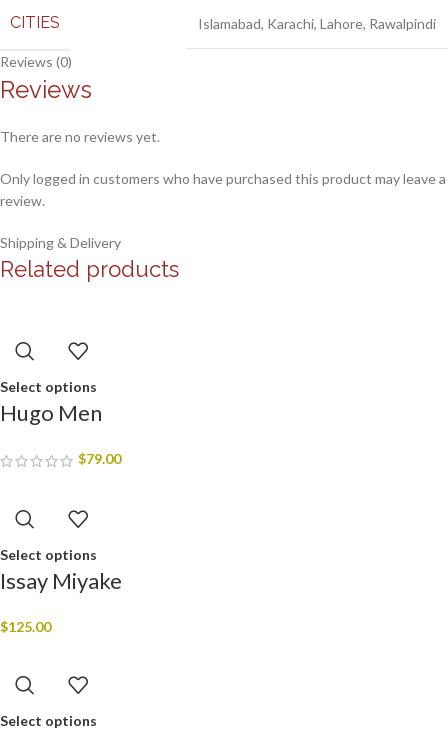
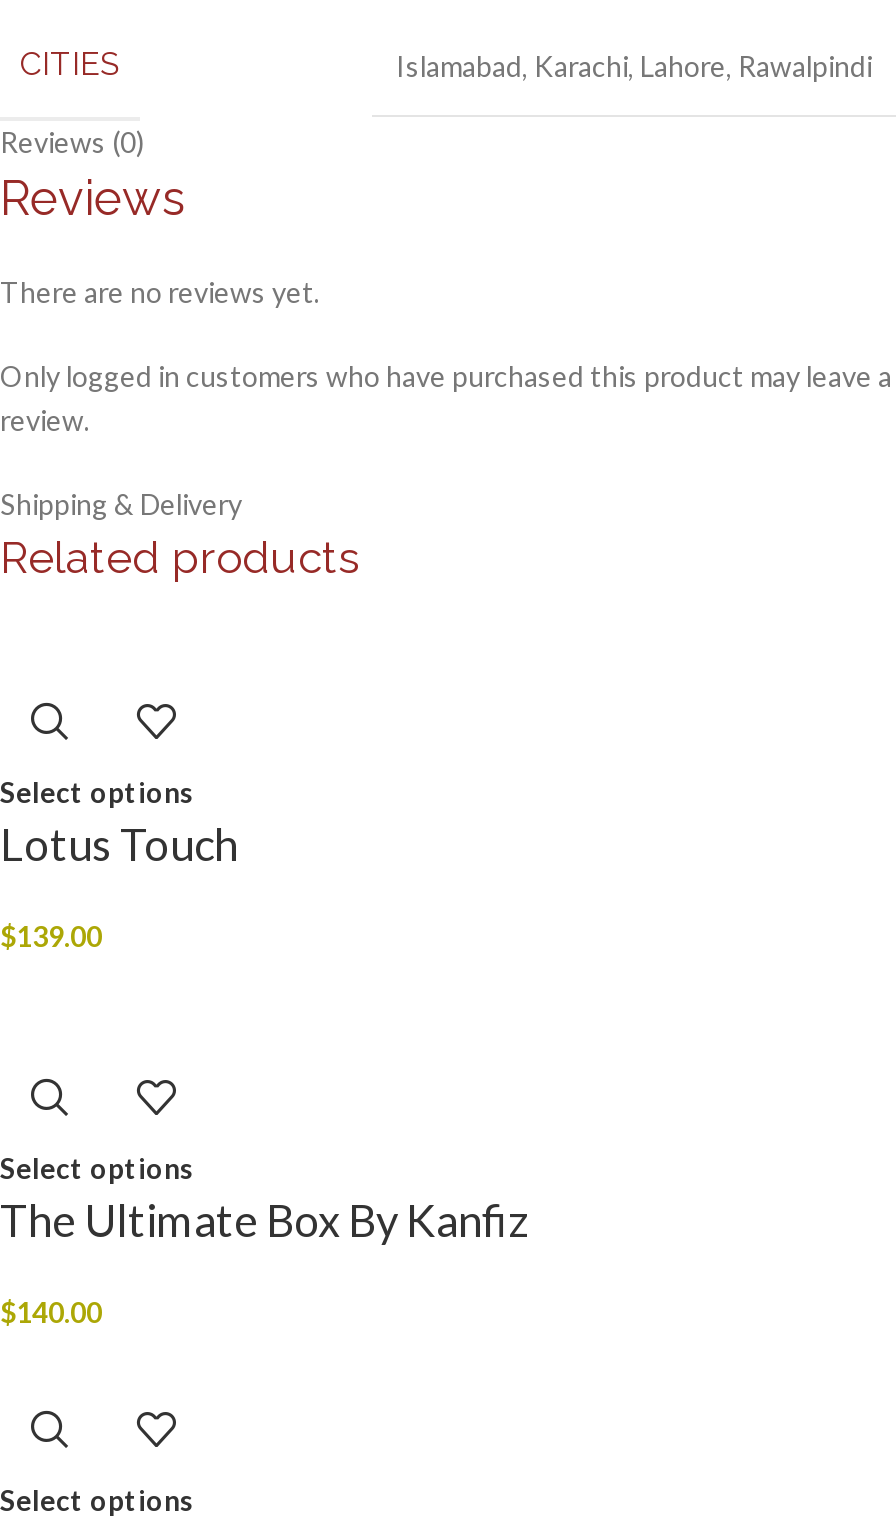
[0,399,102,426] Hugo Men -> [0,818,238,872] Lotus Touch
[78,450,121,467] $79.00 -> [0,920,102,954] $139.00
[0,567,122,594] Issay Miyake -> [0,1194,528,1248] The Ultimate Box By Kanfiz
[0,618,51,635] $125.00 -> [0,1296,102,1330] $140.00

